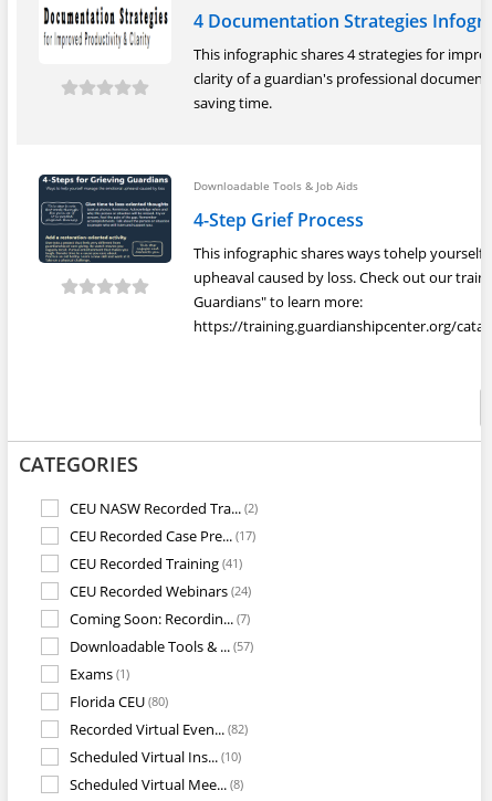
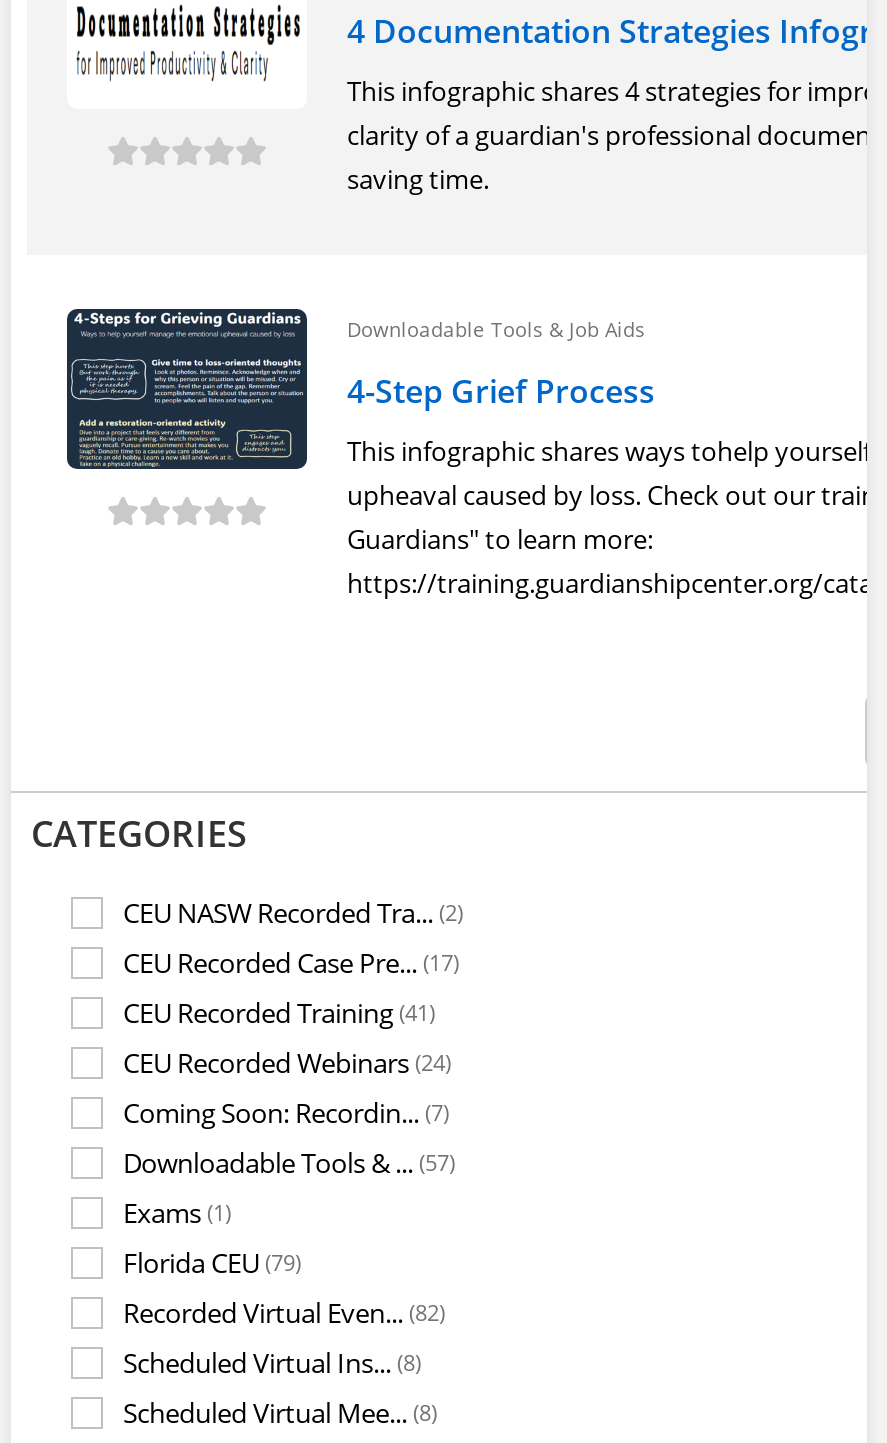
[70,692,168,712] Florida CEU (80) -> [123,1245,301,1281] Florida CEU (79)
[70,747,241,767] Scheduled Virtual Ins... (10) -> [123,1345,421,1381] Scheduled Virtual Ins... (8)

